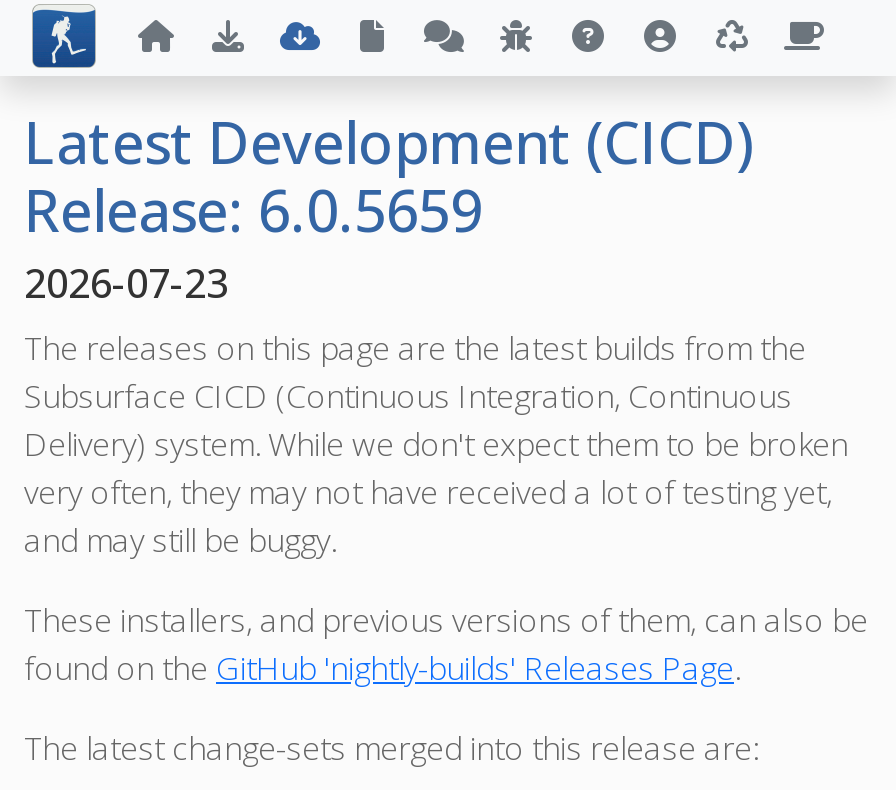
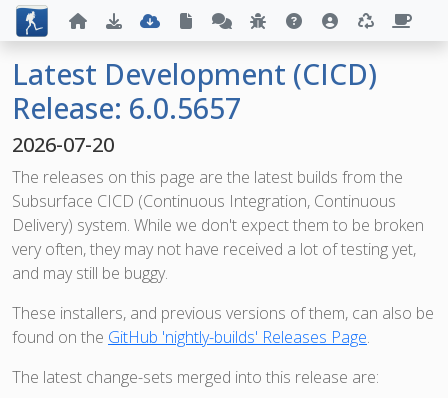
[24,170,482,248] Release: 6.0.5659 -> [12,88,241,127] Release: 6.0.5657
[24,256,228,310] 2026-07-23 -> [12,131,114,158] 2026-07-20

